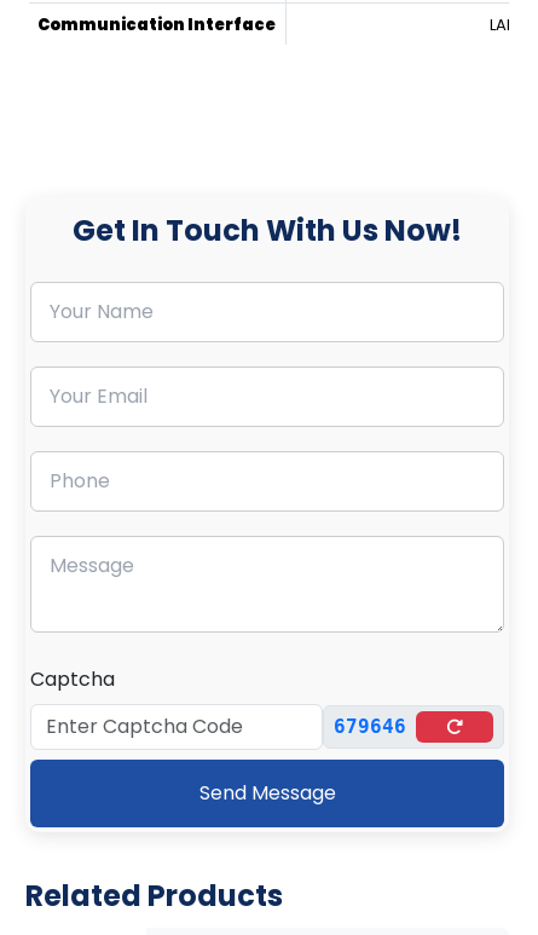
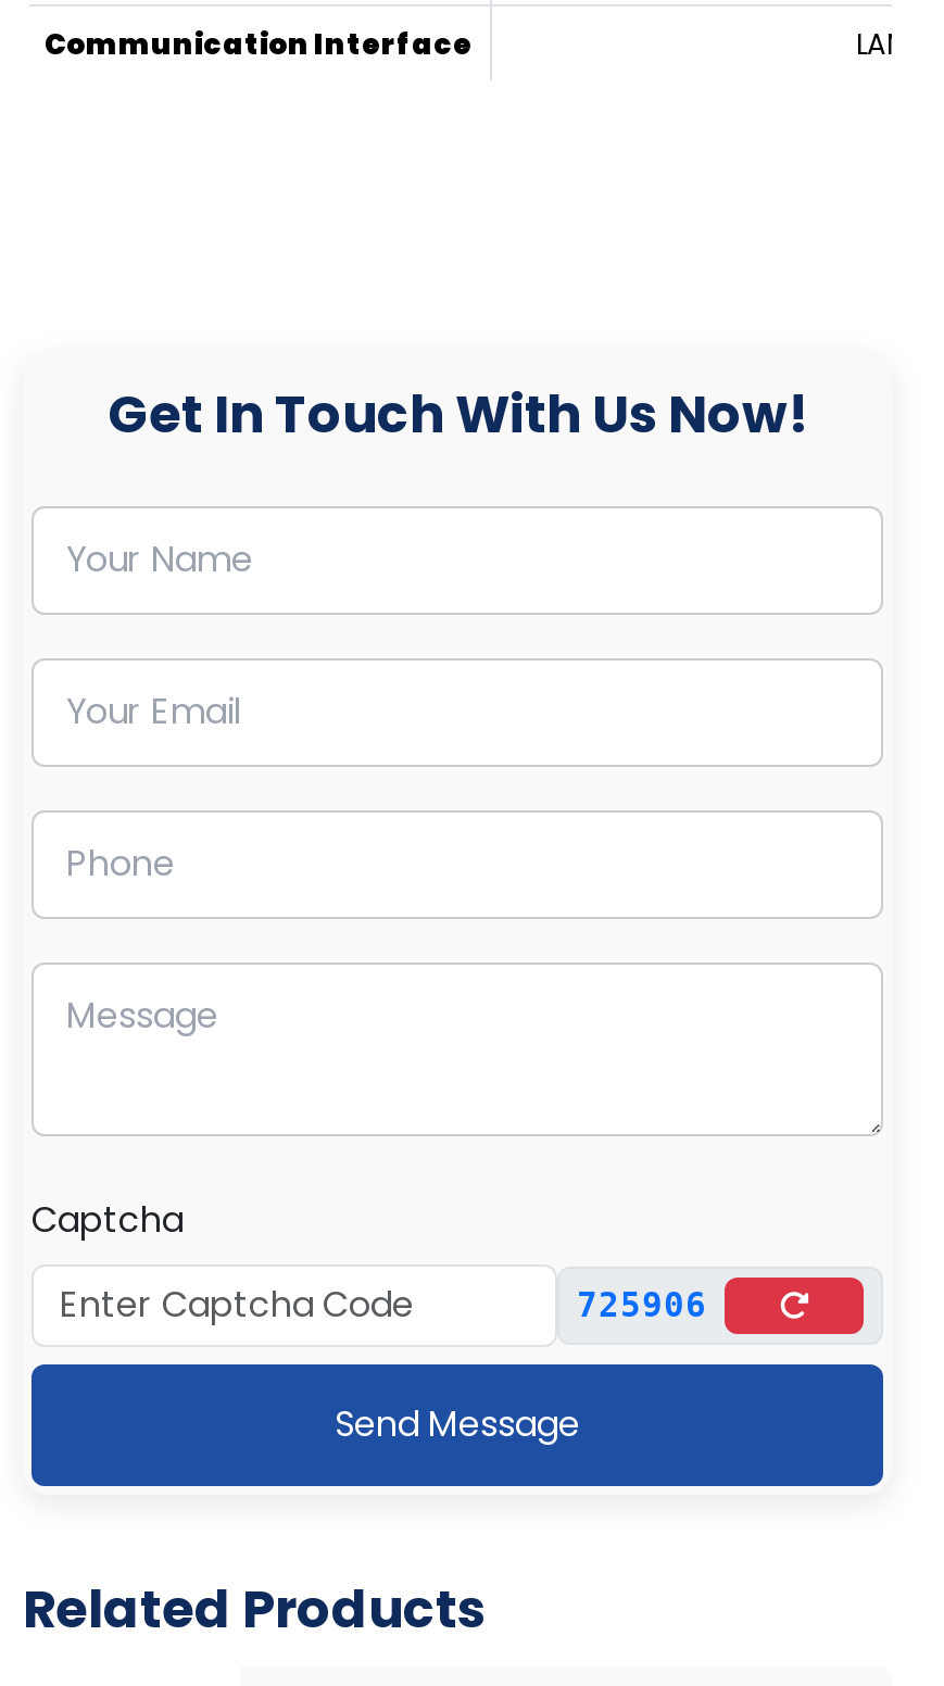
[334,715,406,737] 679646 -> [577,1285,707,1324] 725906

